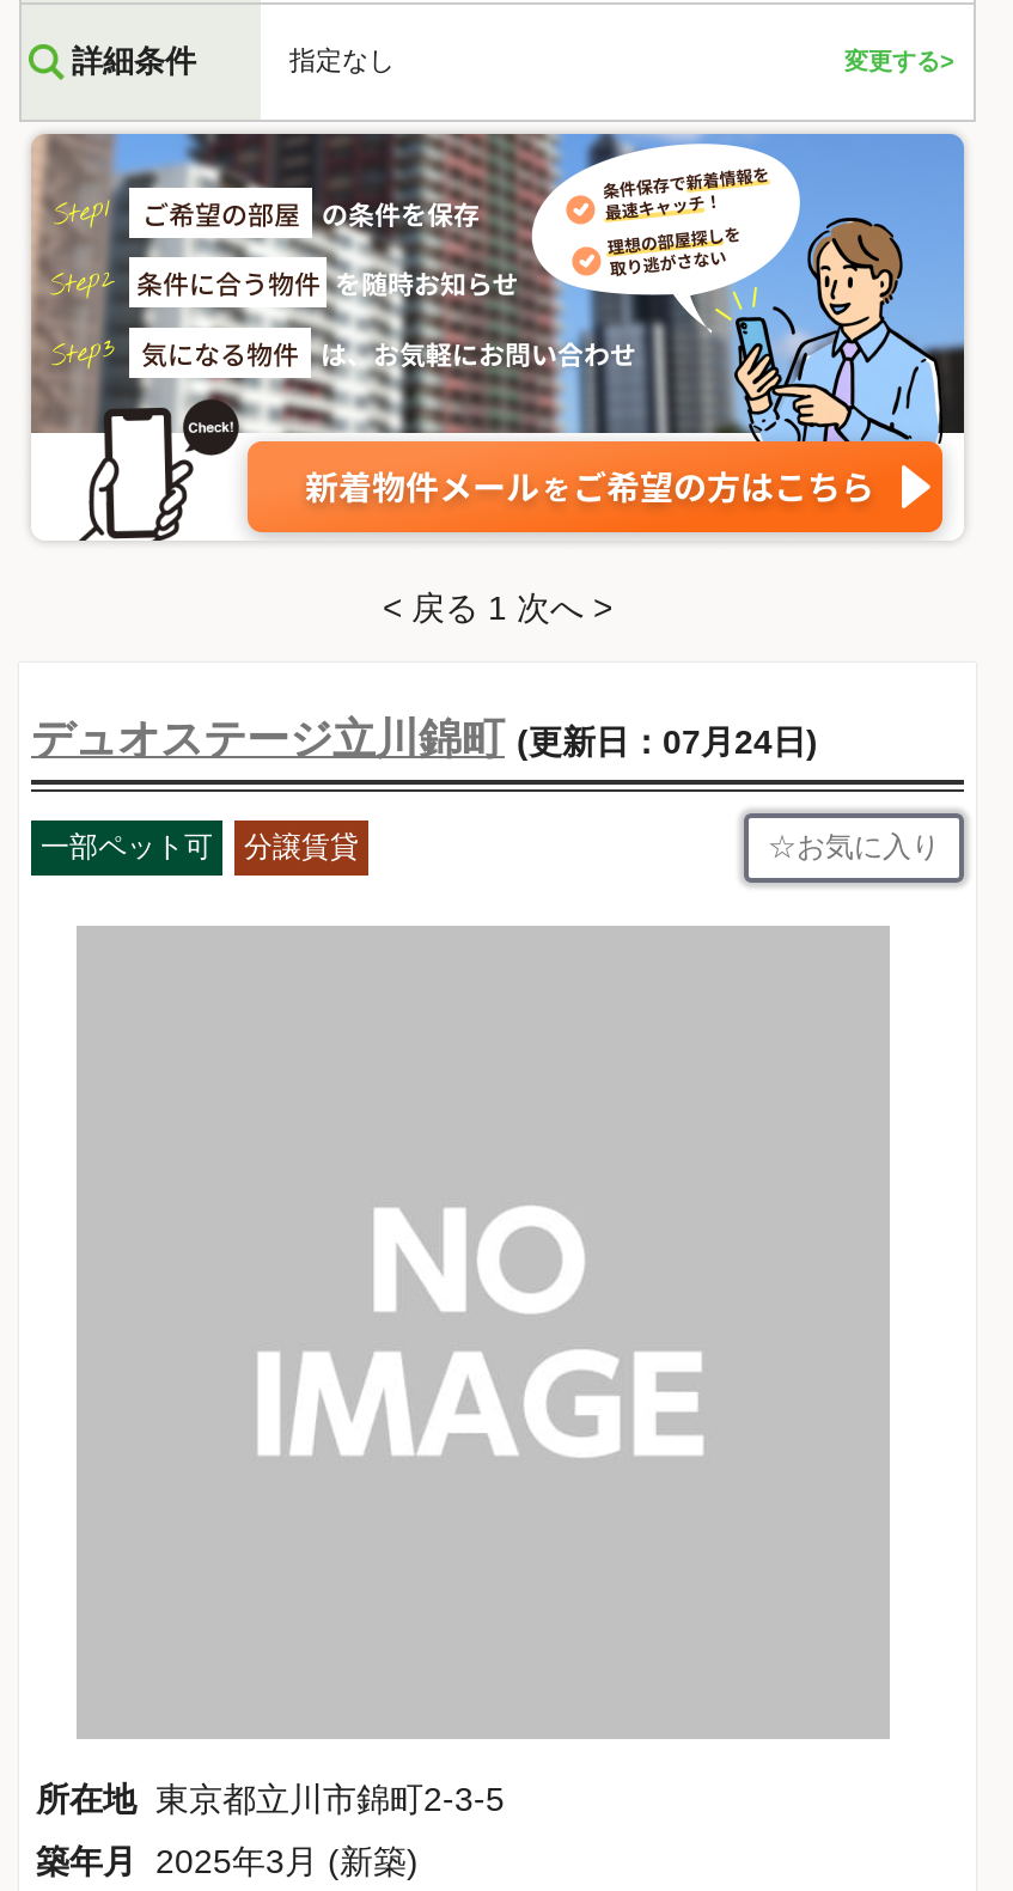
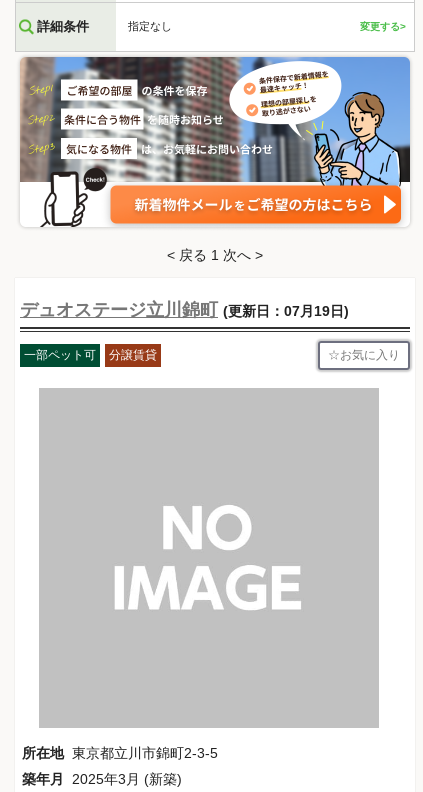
[31,714,818,762] デュオステージ立川錦町 (更新日：07月24日) -> [20,299,349,319] デュオステージ立川錦町 (更新日：07月19日)

